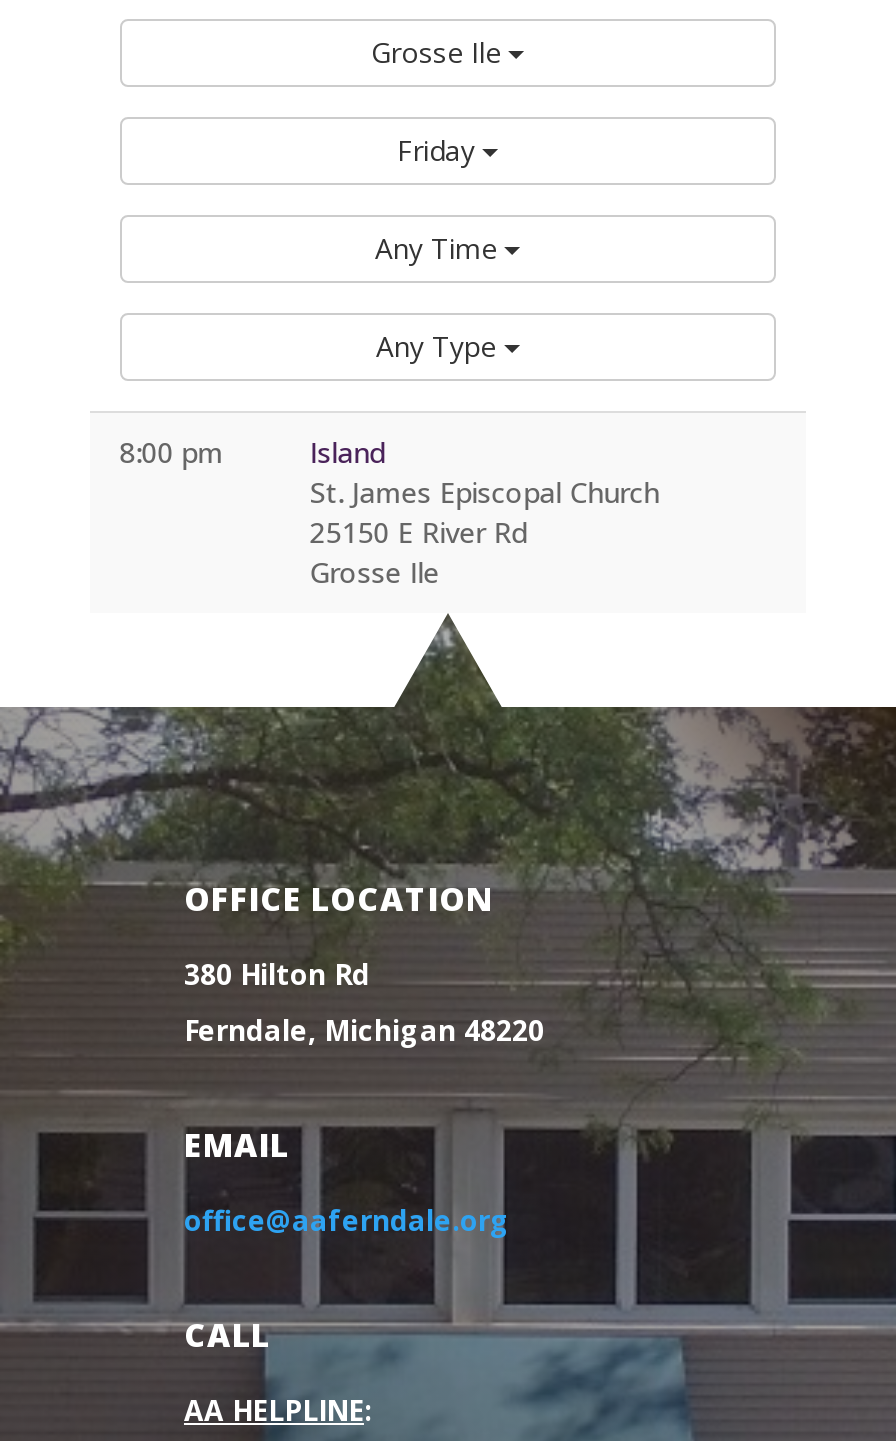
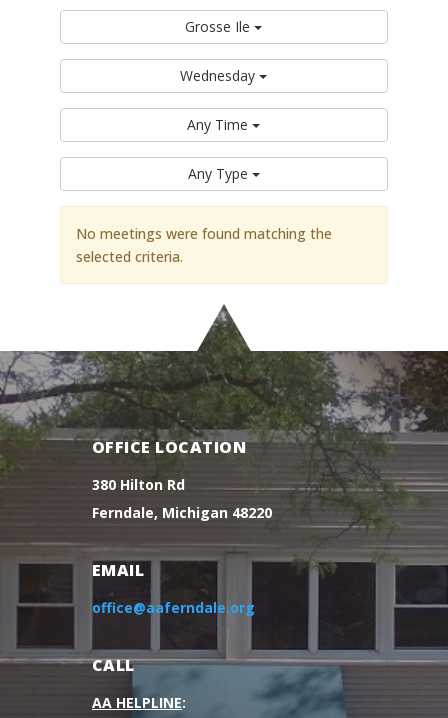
[397,131,483,169] Friday -> [180,66,259,85] Wednesday
[120,433,660,591] 8:00 pm | Island | St. James Episcopal Church | 25150 E River Rd | Grosse Ile -> [76,224,332,266] No meetings were found matching the | selected criteria.

